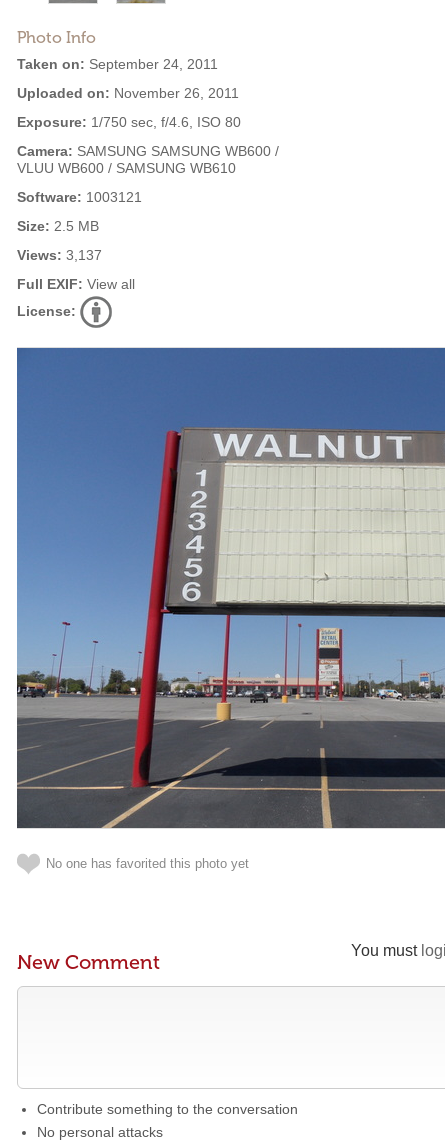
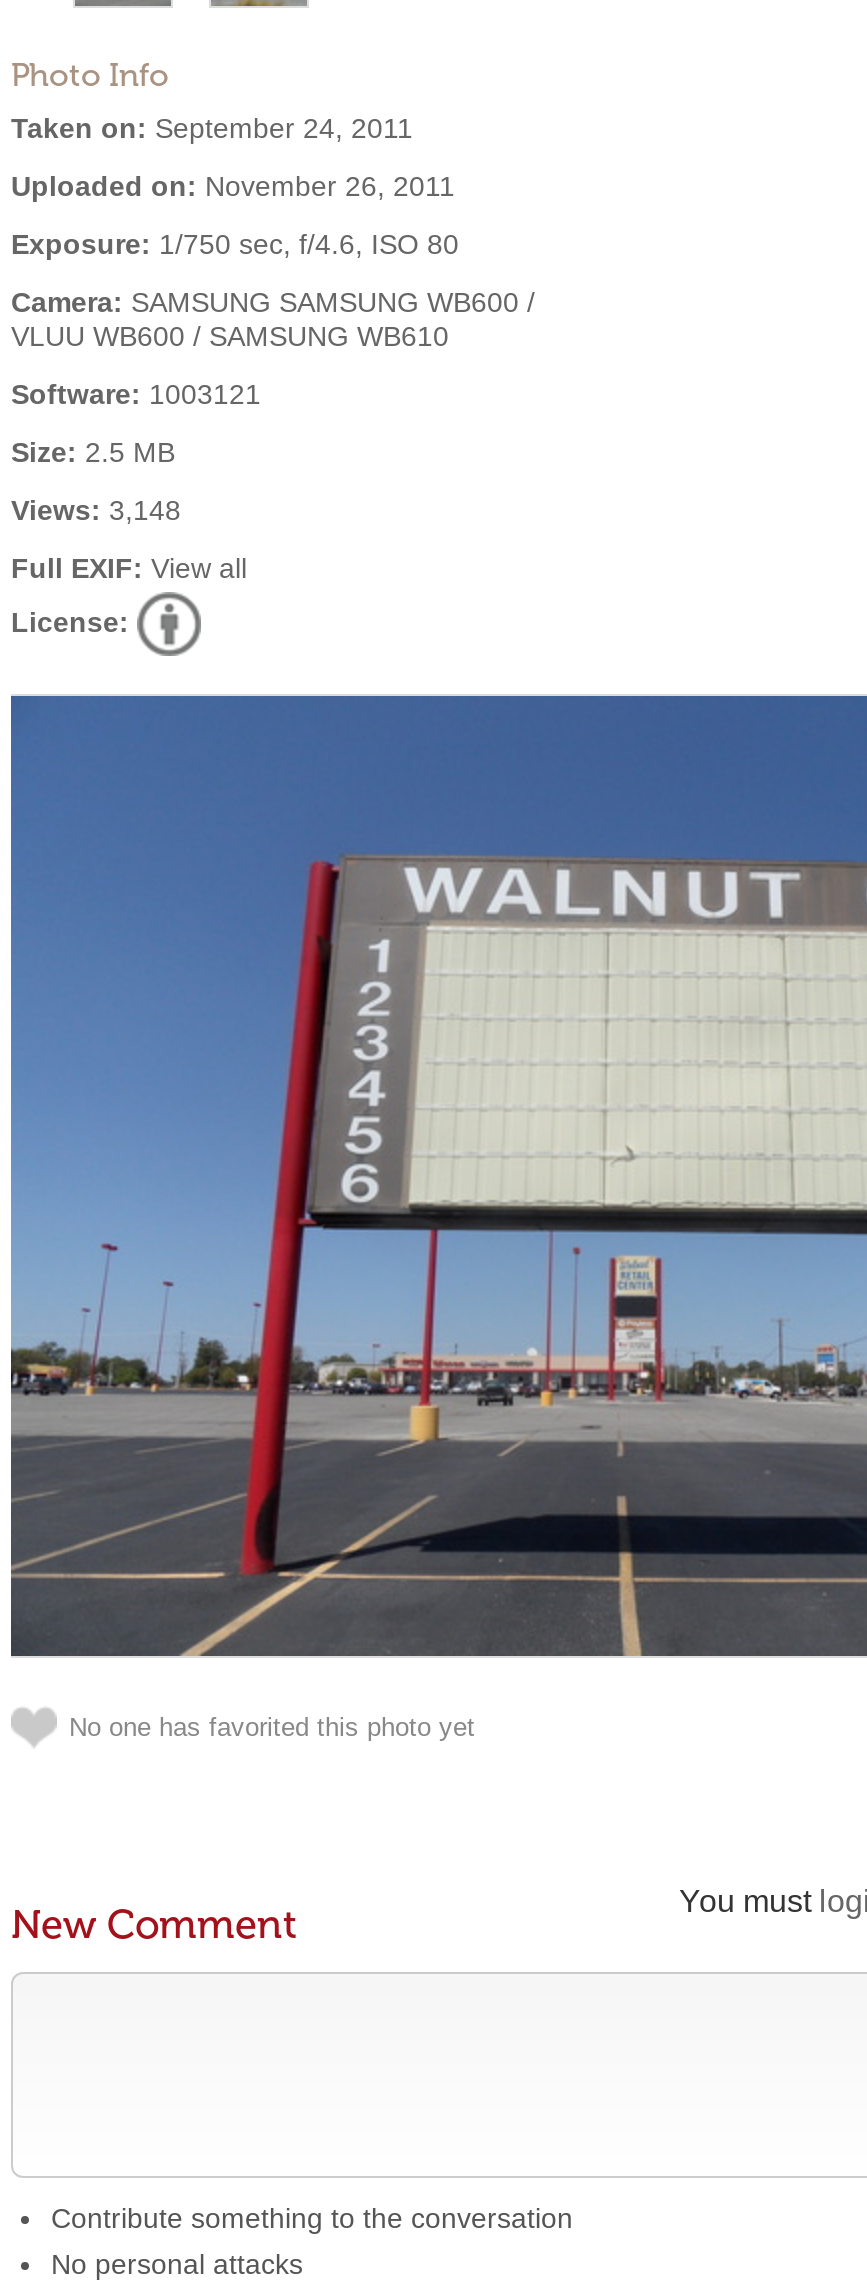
[17,247,102,263] Views: 3,137 -> [11,494,181,526] Views: 3,148

